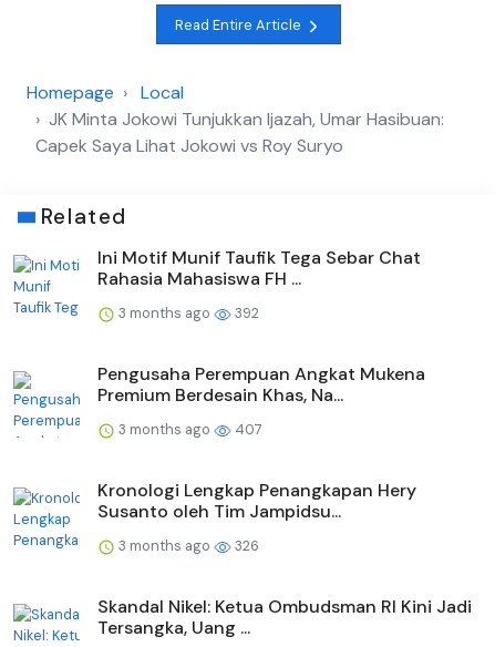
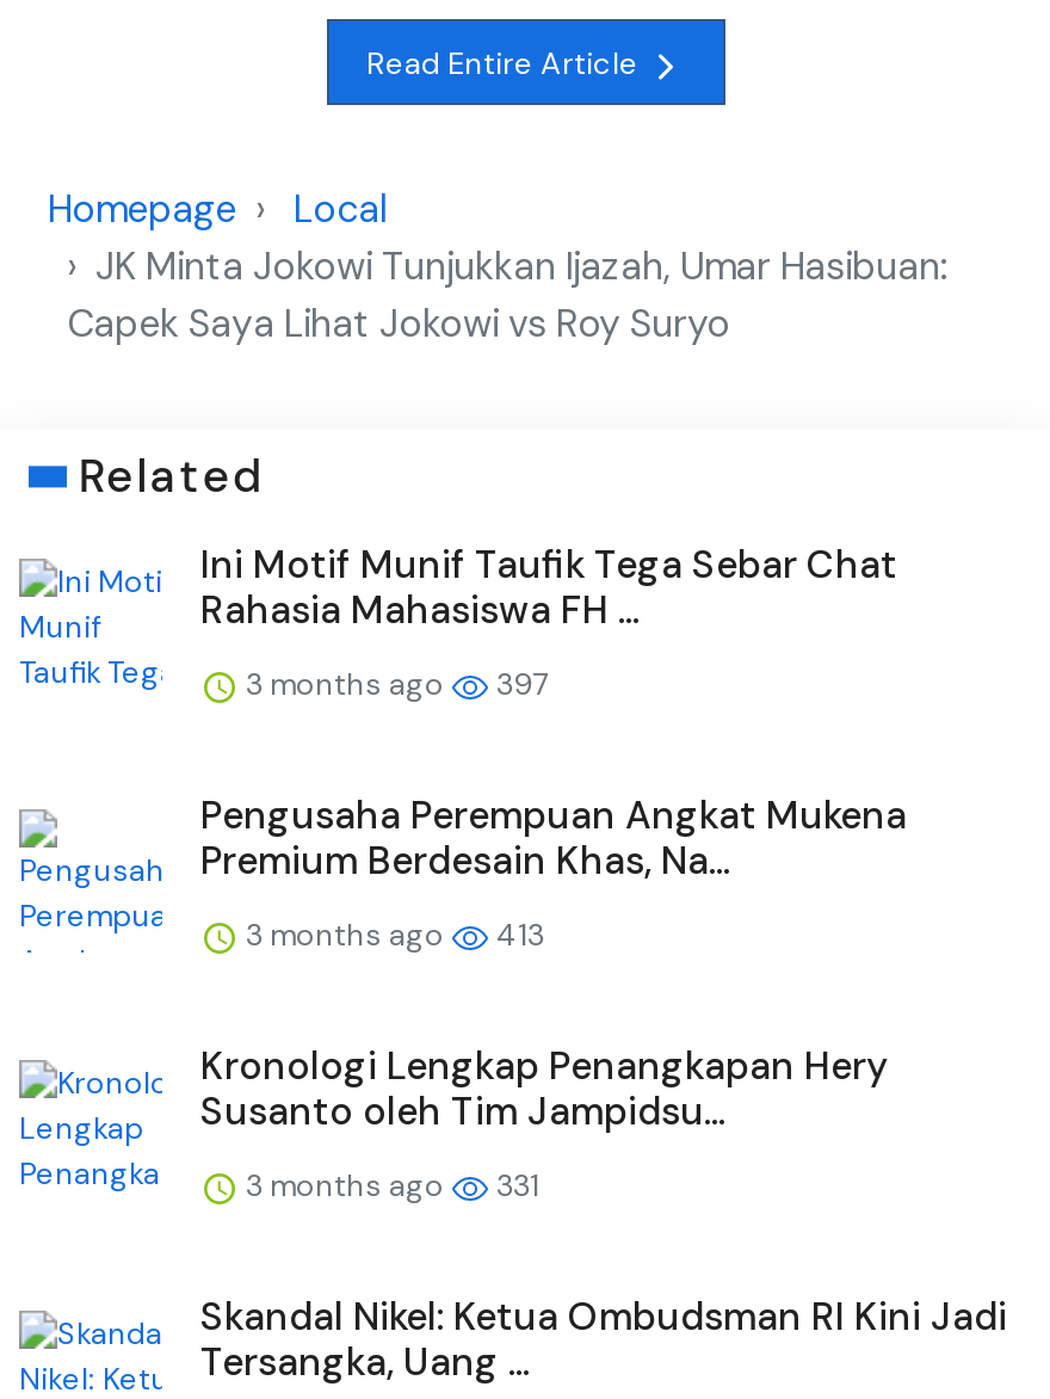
[115,304,259,323] 3 months ago 392 -> [239,665,549,705] 3 months ago 397
[115,420,262,439] 3 months ago 407 -> [239,916,544,956] 3 months ago 413
[115,537,259,556] 3 months ago 326 -> [239,1166,539,1207] 3 months ago 331

